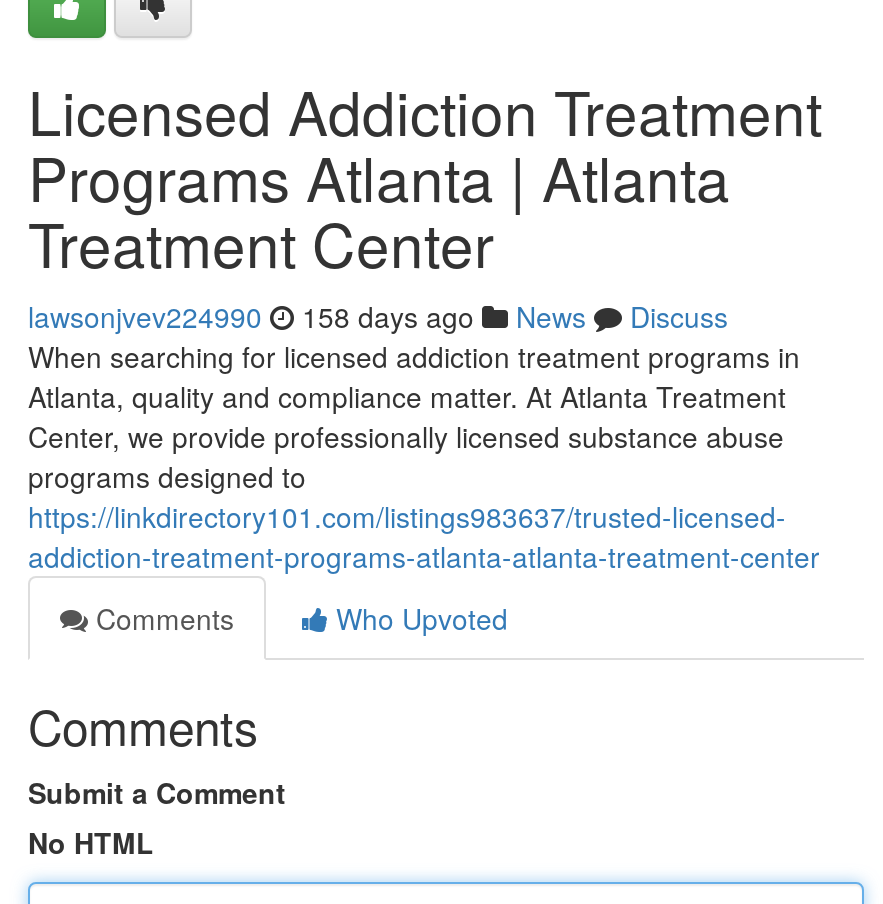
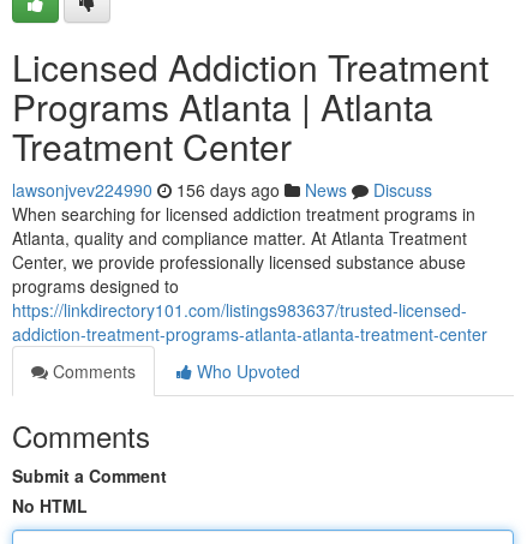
[28,296,728,336] lawsonjvev224990 158 days ago News Discuss -> [12,178,432,202] lawsonjvev224990 156 days ago News Discuss

